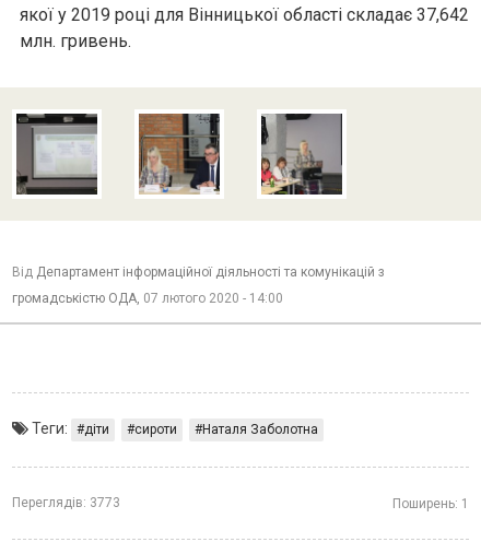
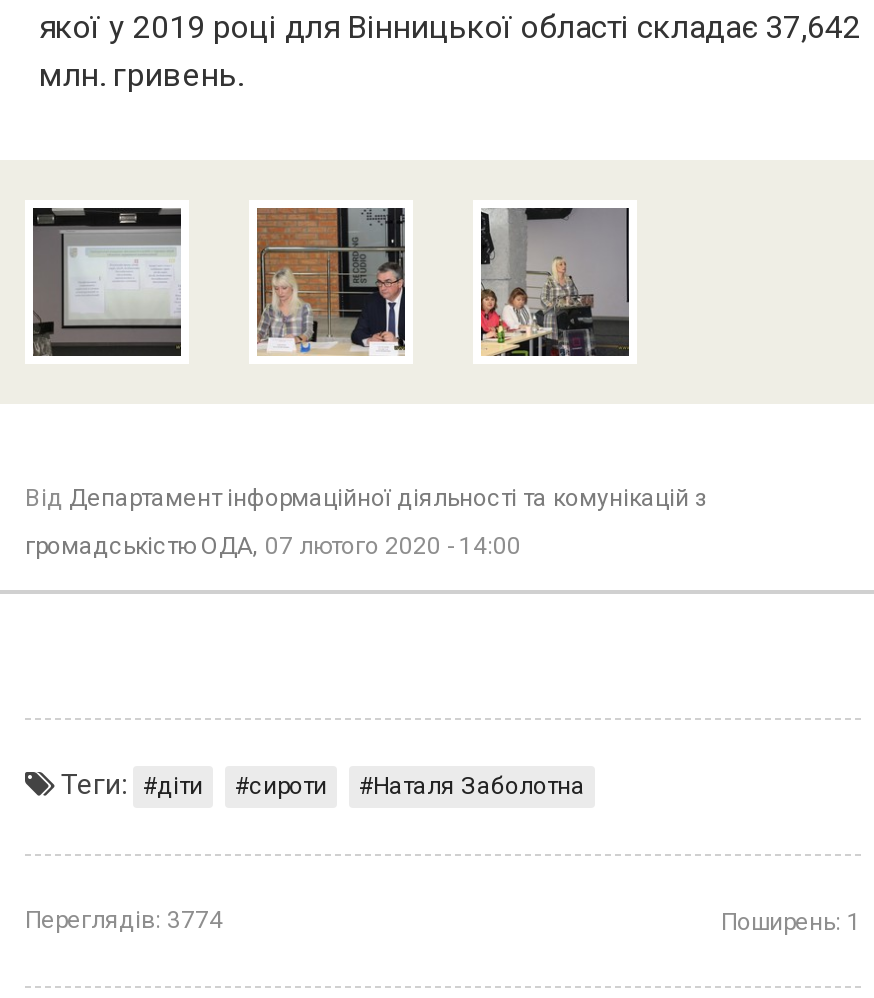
[12,495,120,510] Переглядів: 3773 -> [25,906,223,934] Переглядів: 3774

